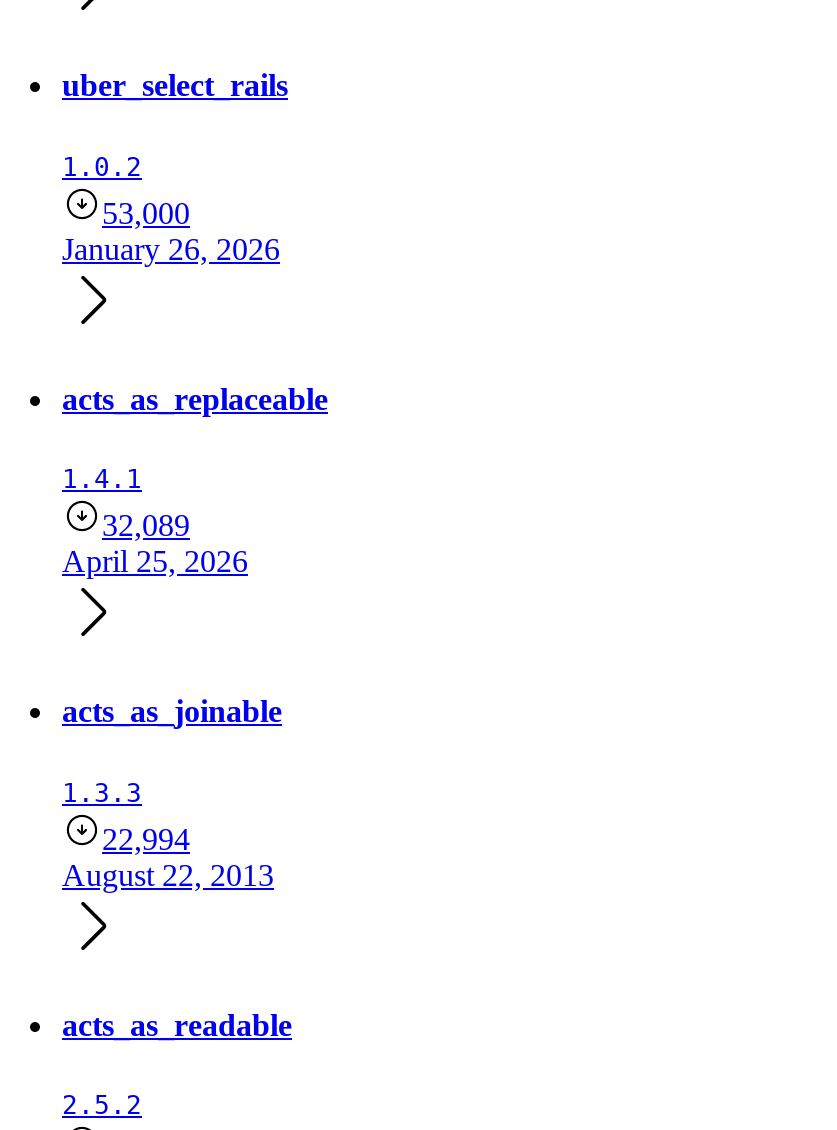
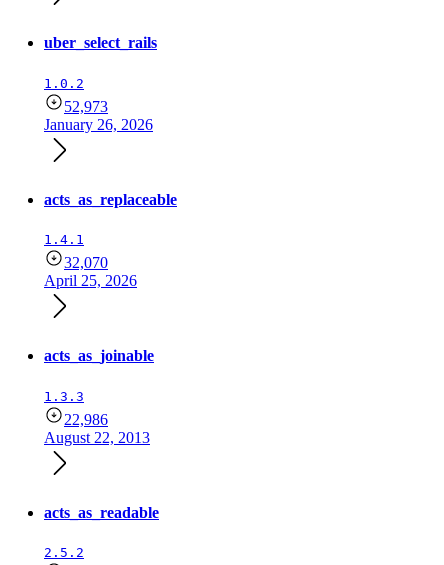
[102,195,190,229] 53,000 -> [64,97,108,114] 52,973
[102,508,190,542] 32,089 -> [64,254,108,271] 32,070
[102,821,190,855] 22,994 -> [64,411,108,428] 22,986

